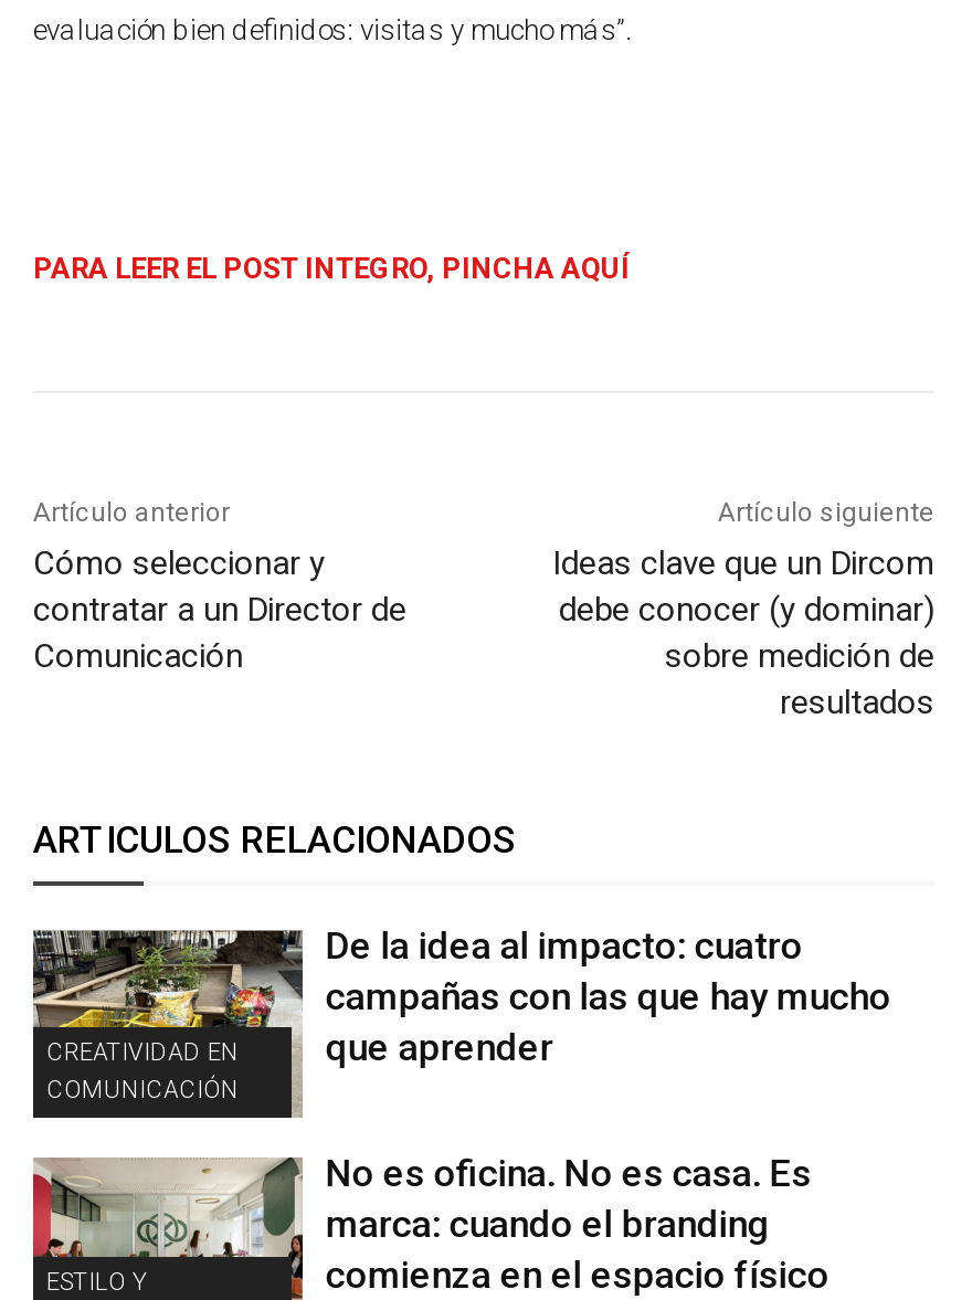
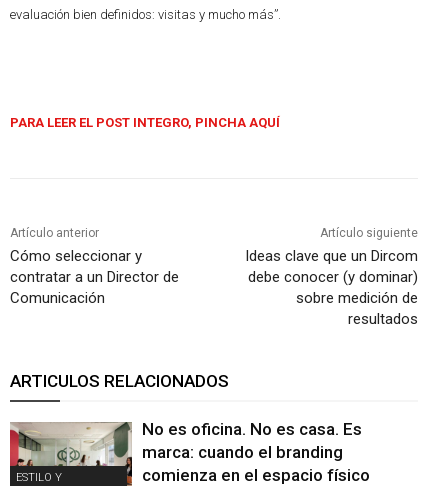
[31,930,300,1122] [image] | CREATIVIDAD EN | COMUNICACIÓN -> none
[326,923,891,1068] De la idea al impacto: cuatro | campañas con las que hay mucho | que aprender -> none

